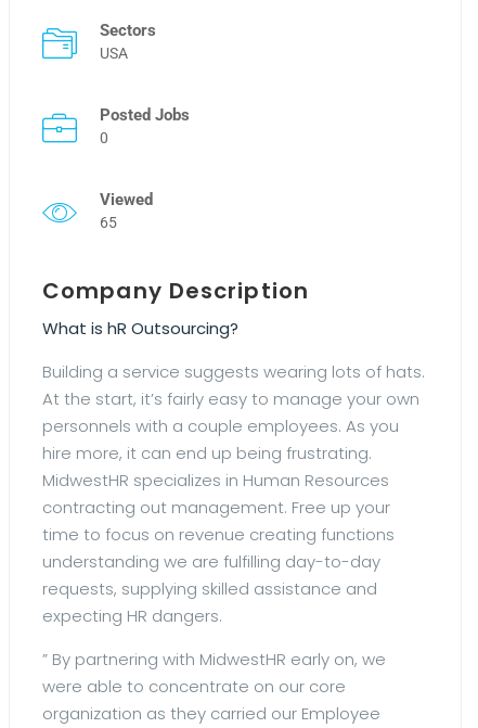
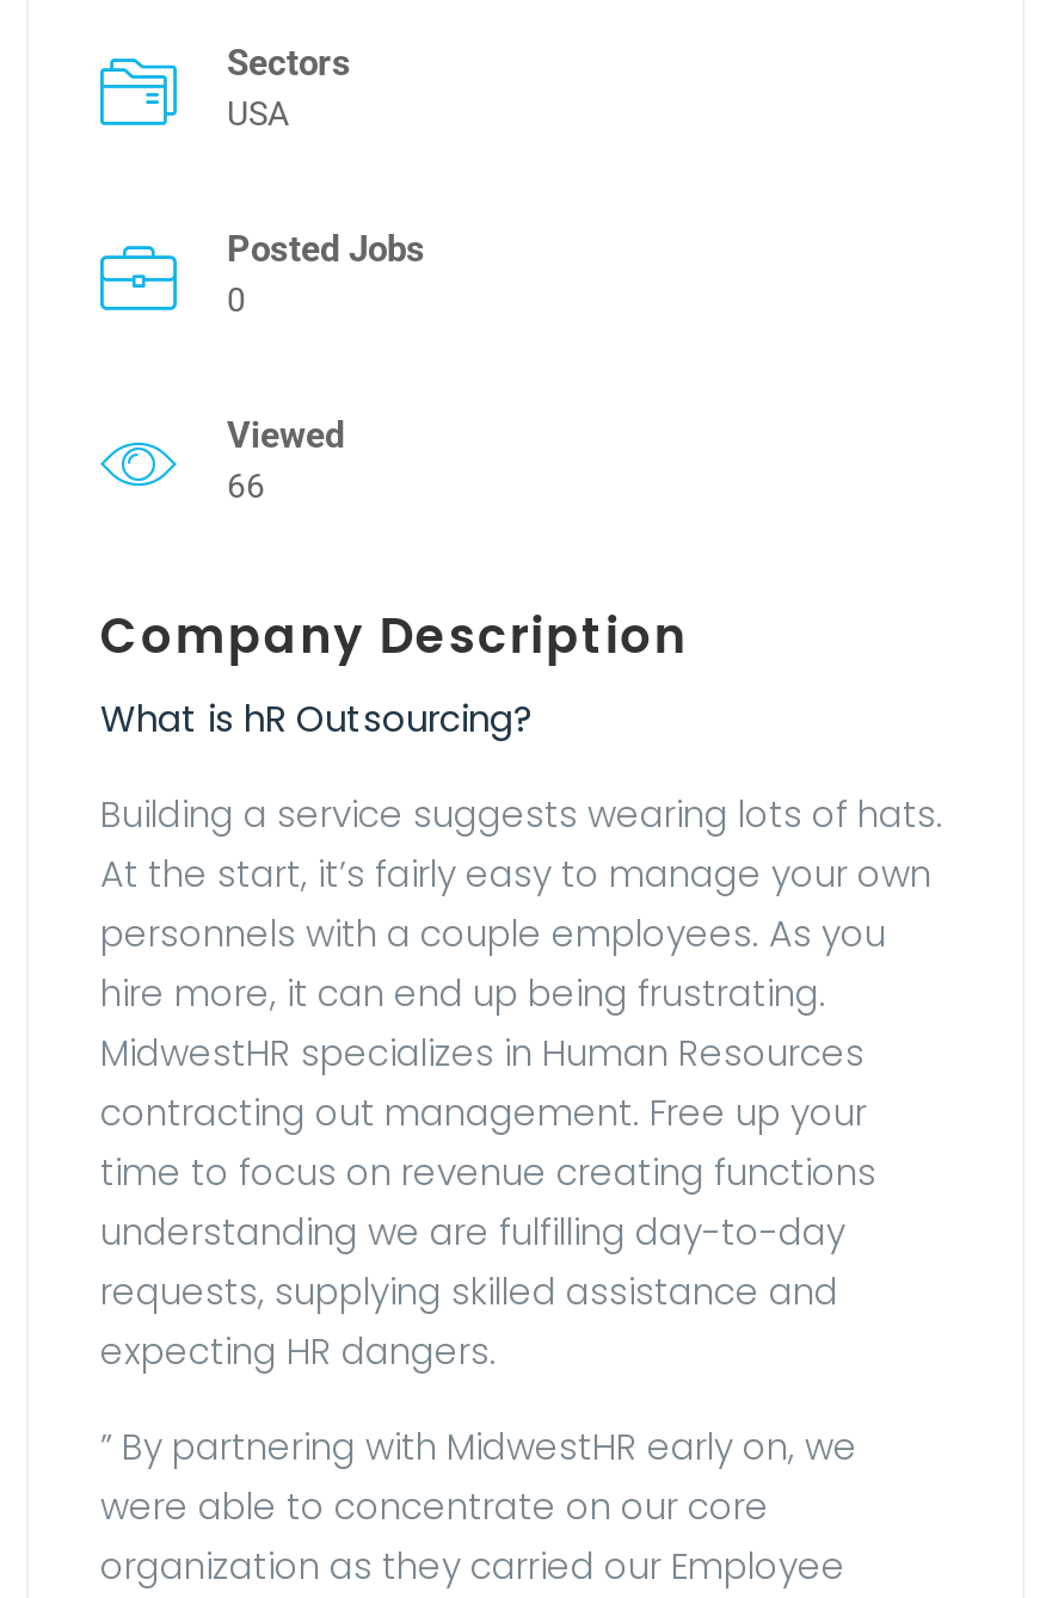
[100,214,117,231] 65 -> [227,467,265,505] 66

